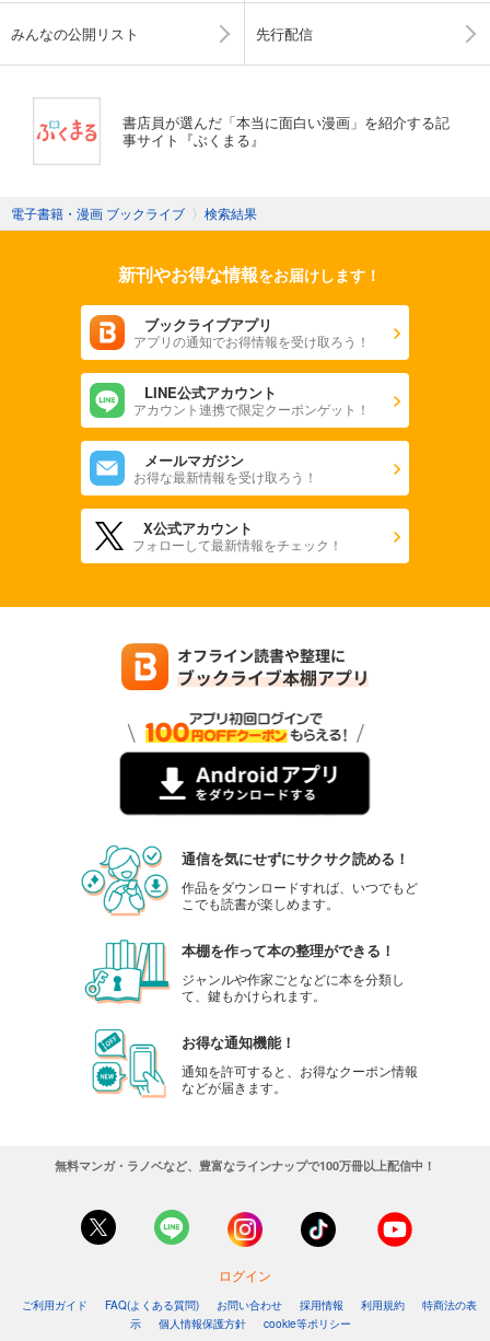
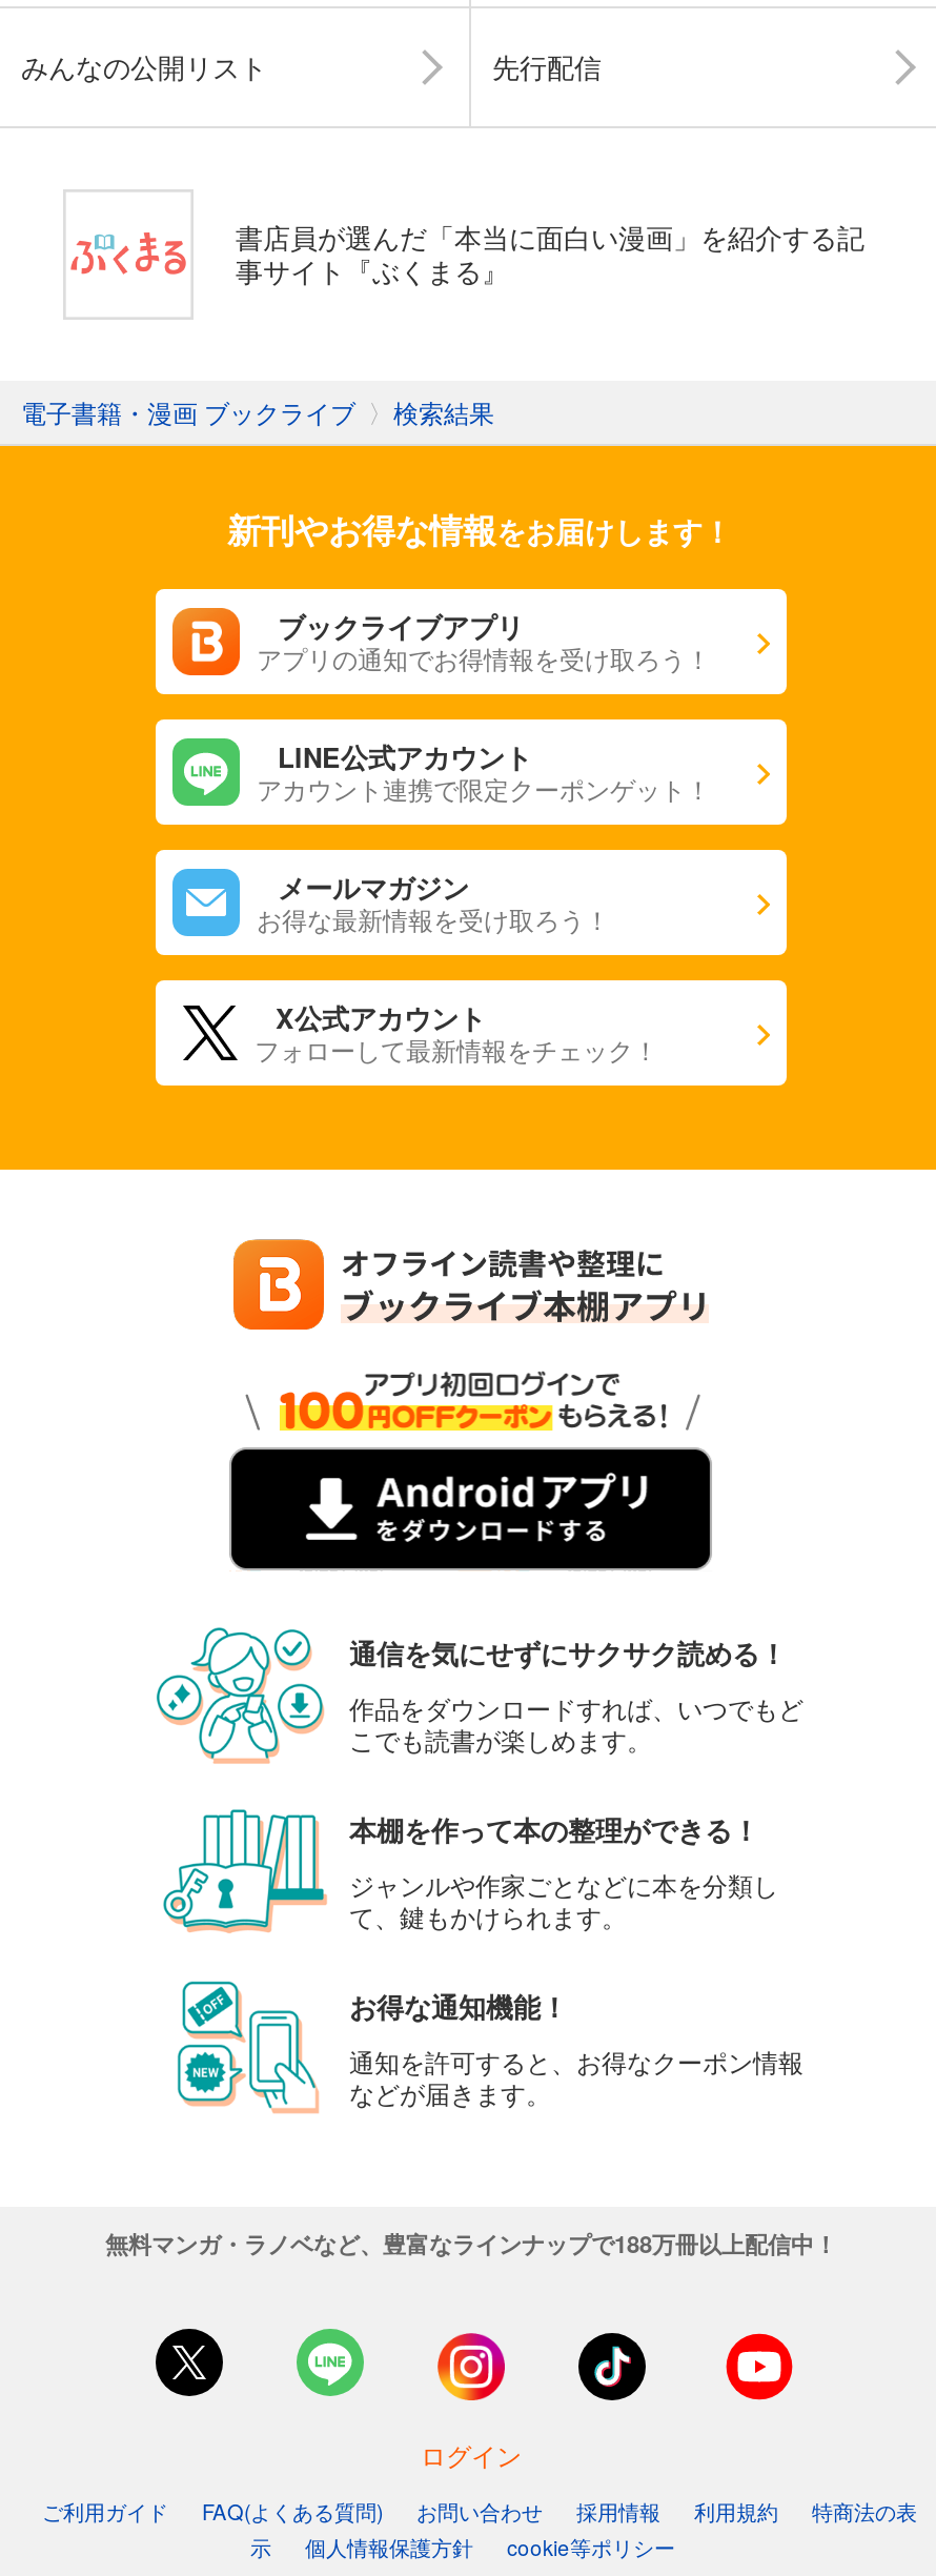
[55,1157,435,1174] 無料マンガ・ラノベなど、豊富なラインナップで100万冊以上配信中！ -> [105,2228,837,2259] 無料マンガ・ラノベなど、豊富なラインナップで188万冊以上配信中！

